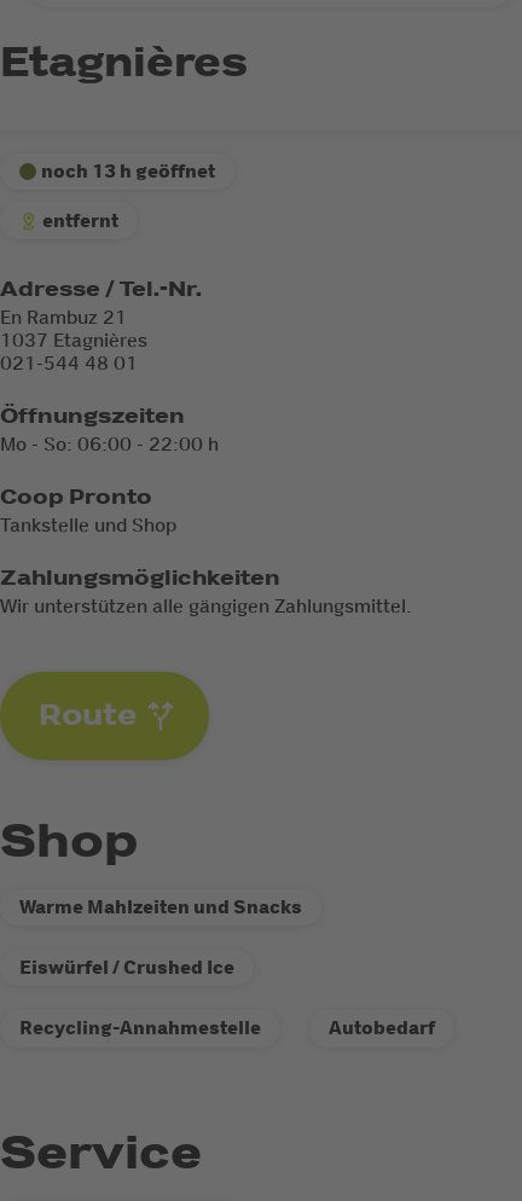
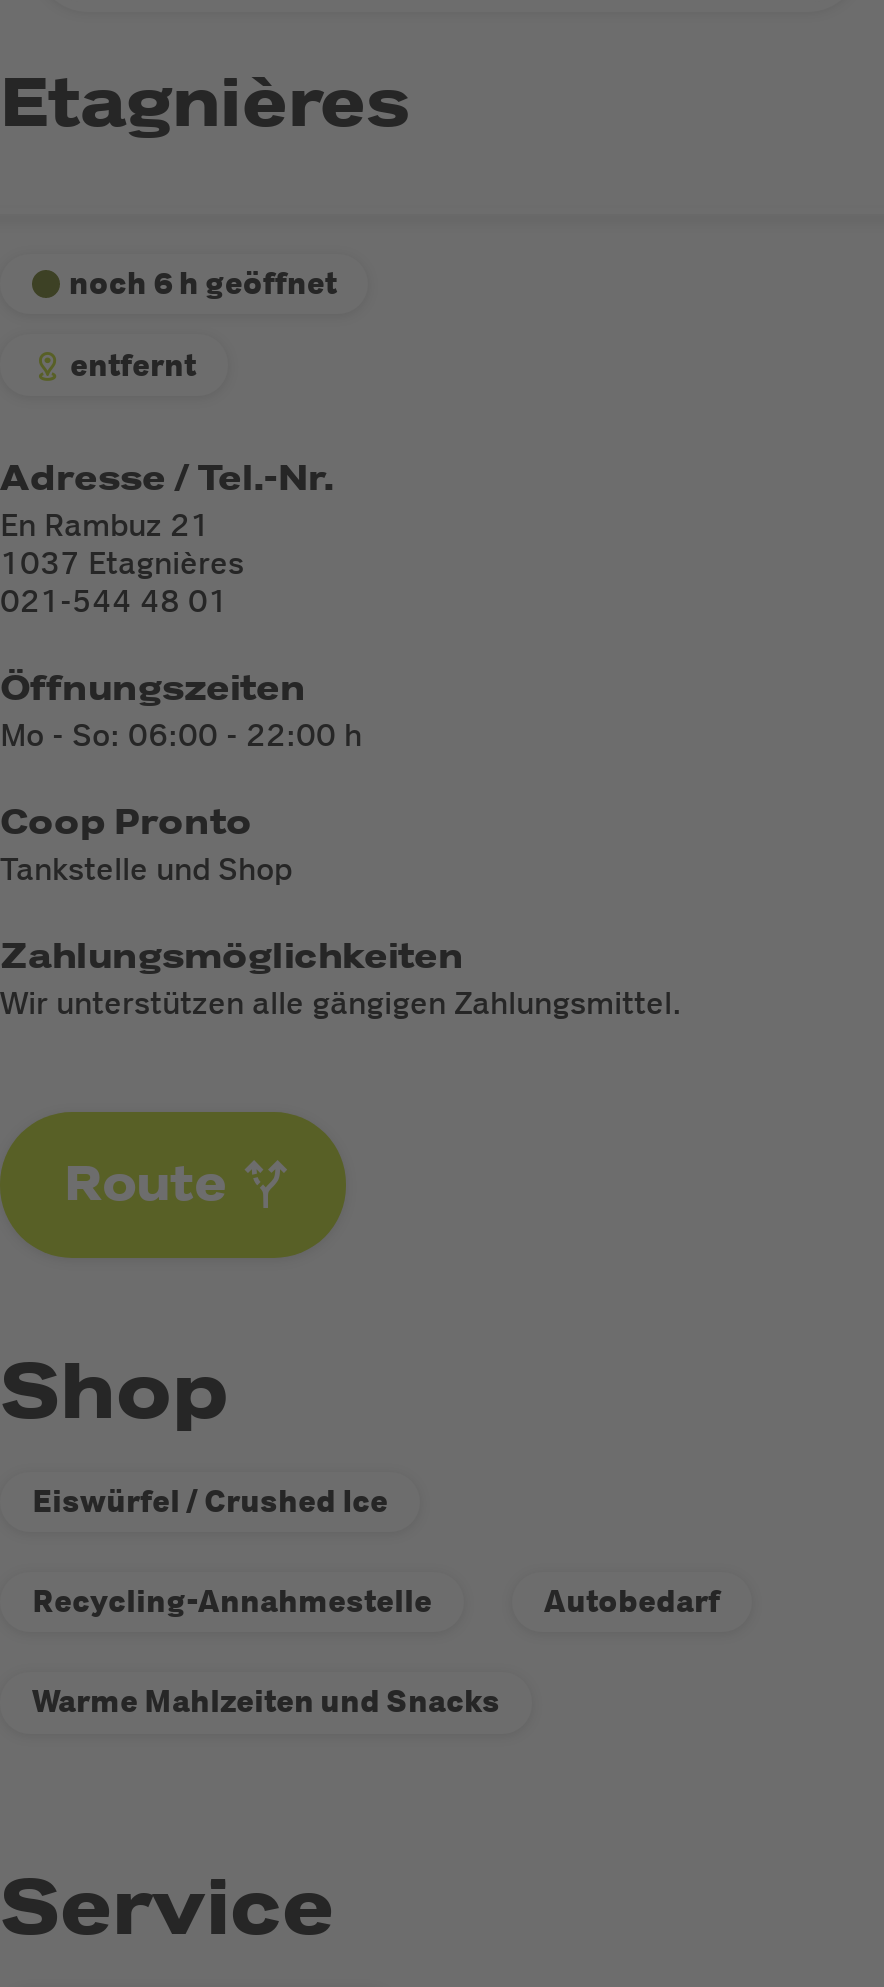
[42,161,216,183] noch 13 h geöffnet -> [69,266,337,302] noch 6 h geöffnet
moved [19,896,302,918] -> [32,1685,500,1721]: Warme Mahlzeiten und Snacks
moved [19,957,435,1040] -> [32,1483,720,1620]: Eiswürfel / Crushed Ice | Recycling-Annahmestelle | Autobedarf

